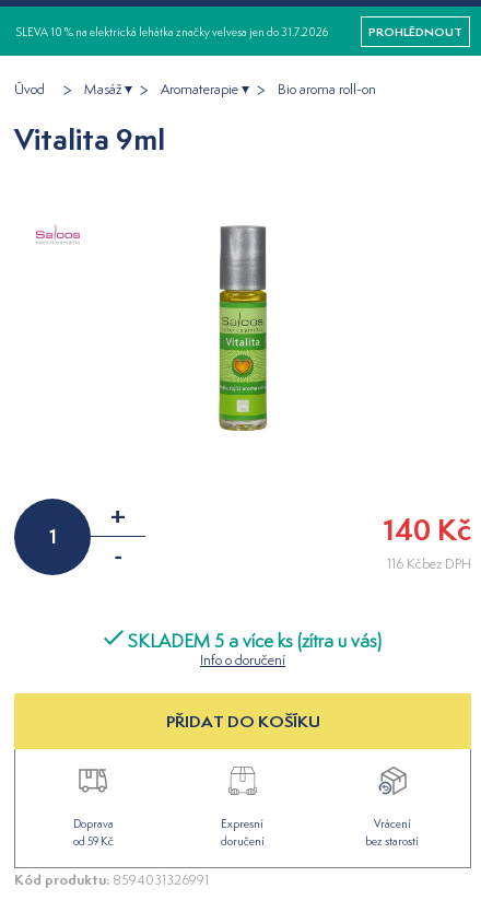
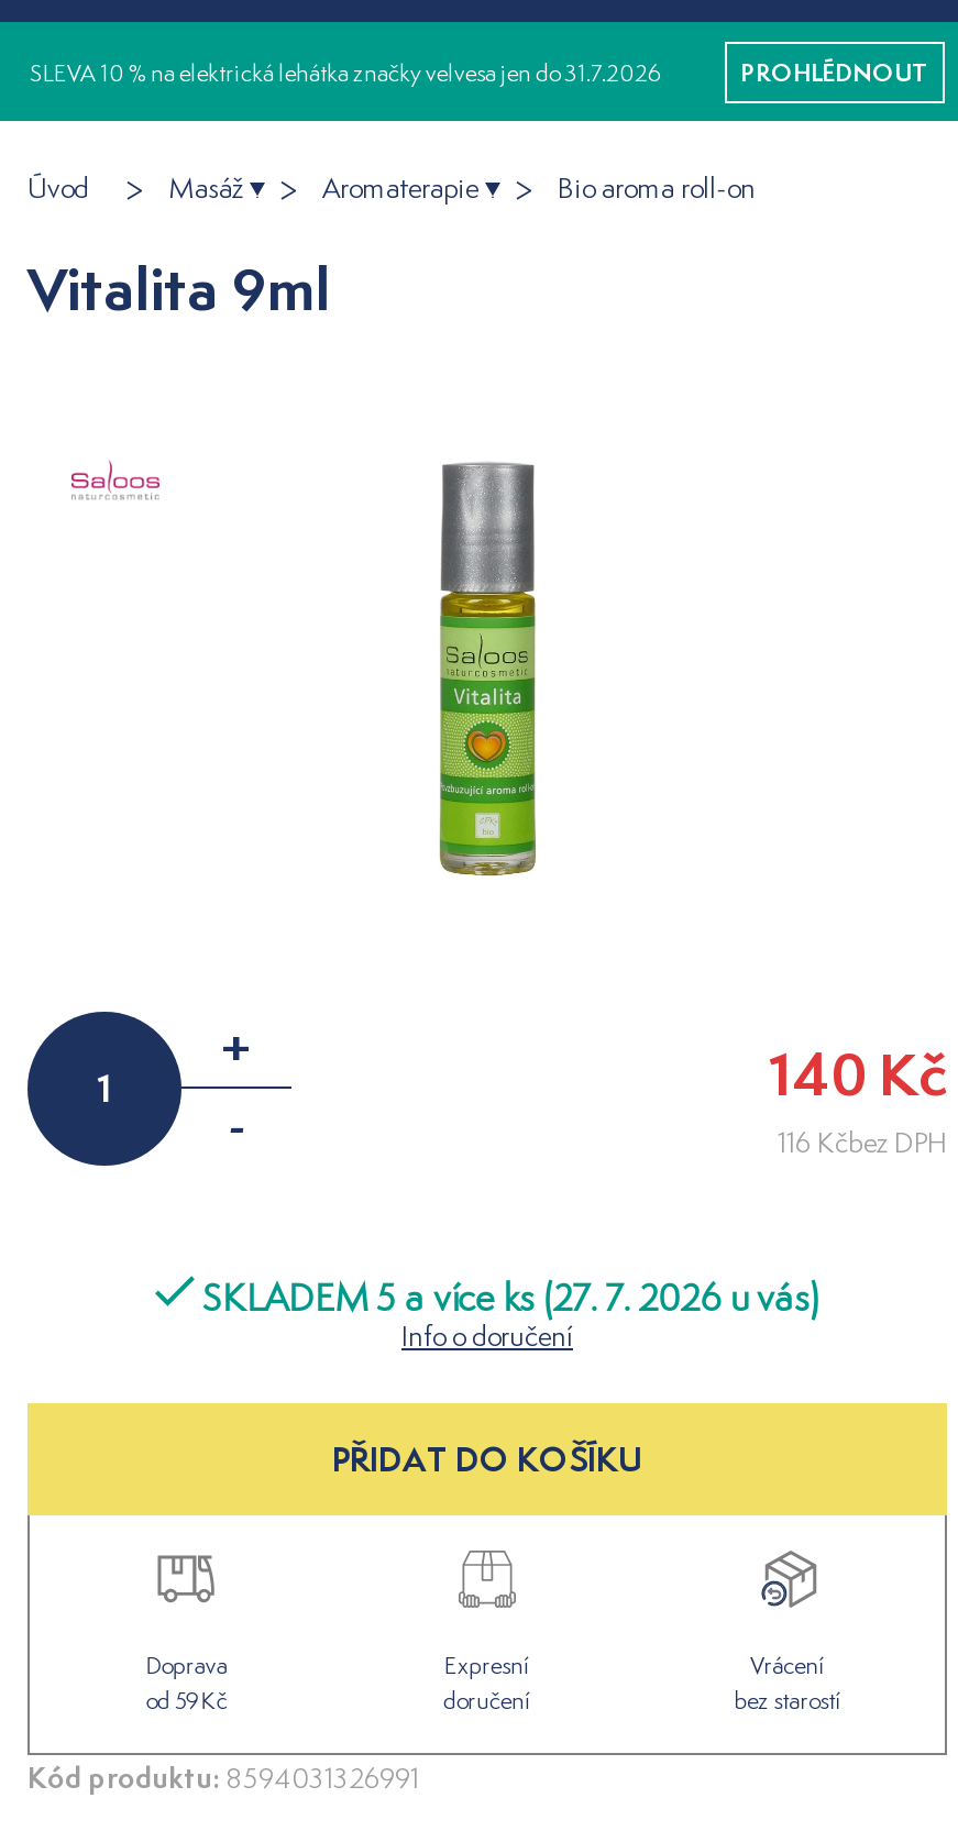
[127,628,381,652] SKLADEM 5 a více ks (zítra u vás) -> [203,1273,819,1321] SKLADEM 5 a více ks (27. 7. 2026 u vás)

